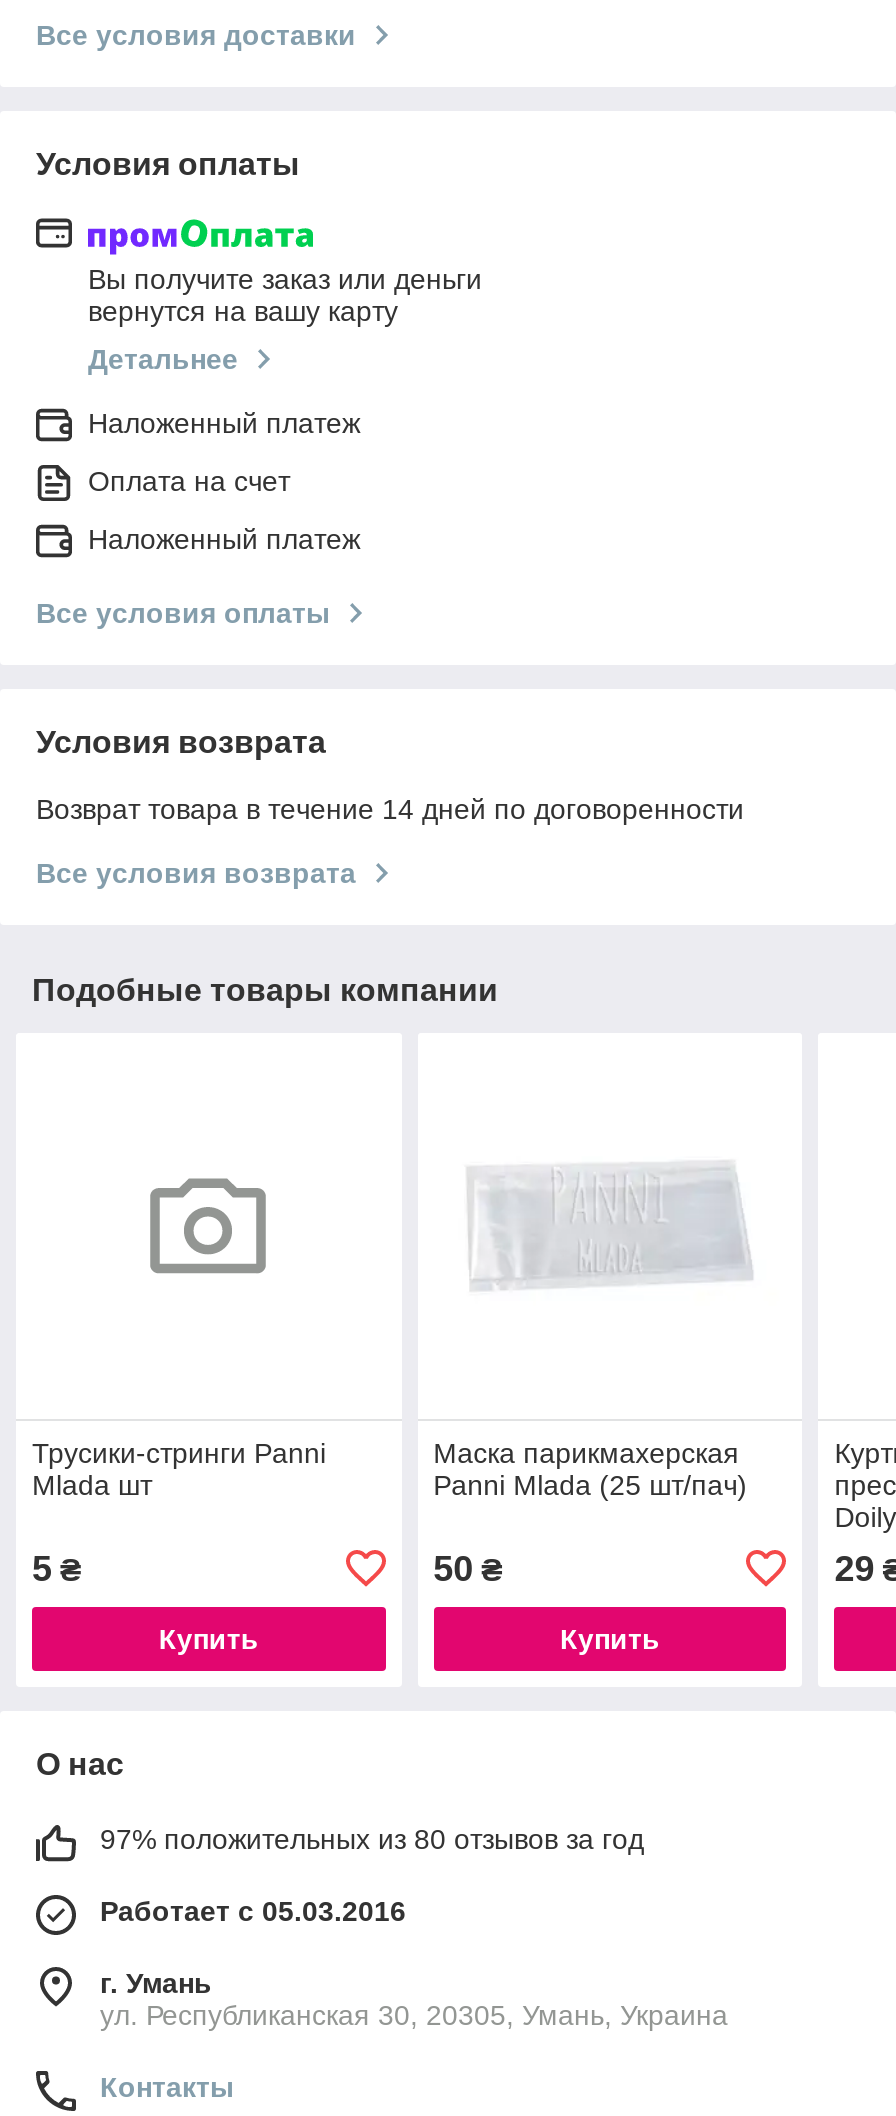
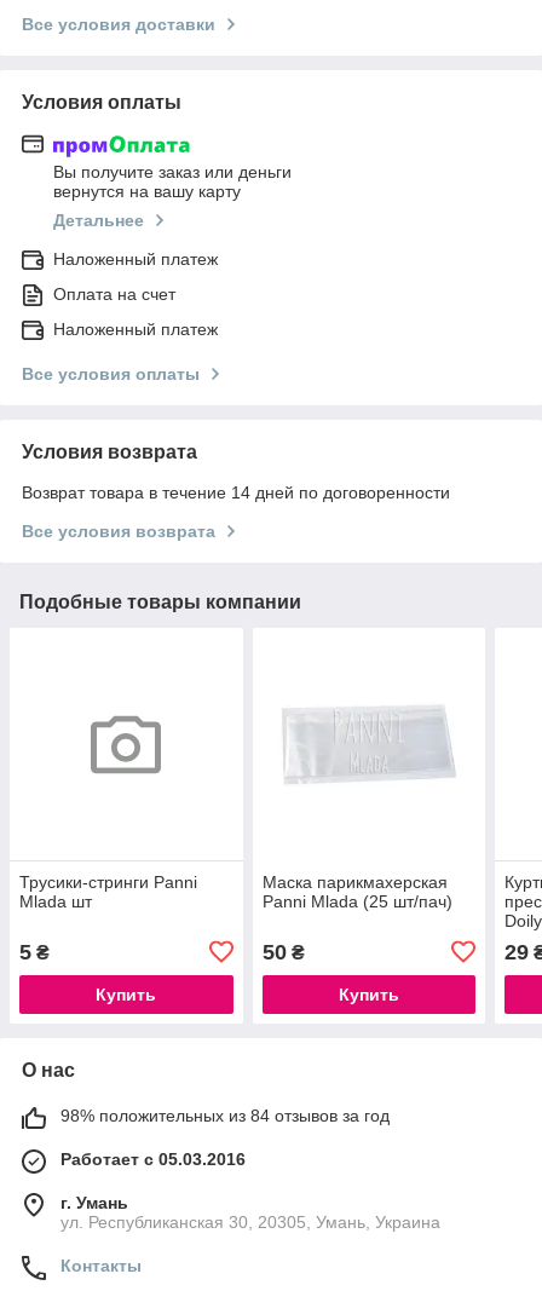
[100,1823,644,1855] 97% положительных из 80 отзывов за год -> [60,1106,390,1125] 98% положительных из 84 отзывов за год

